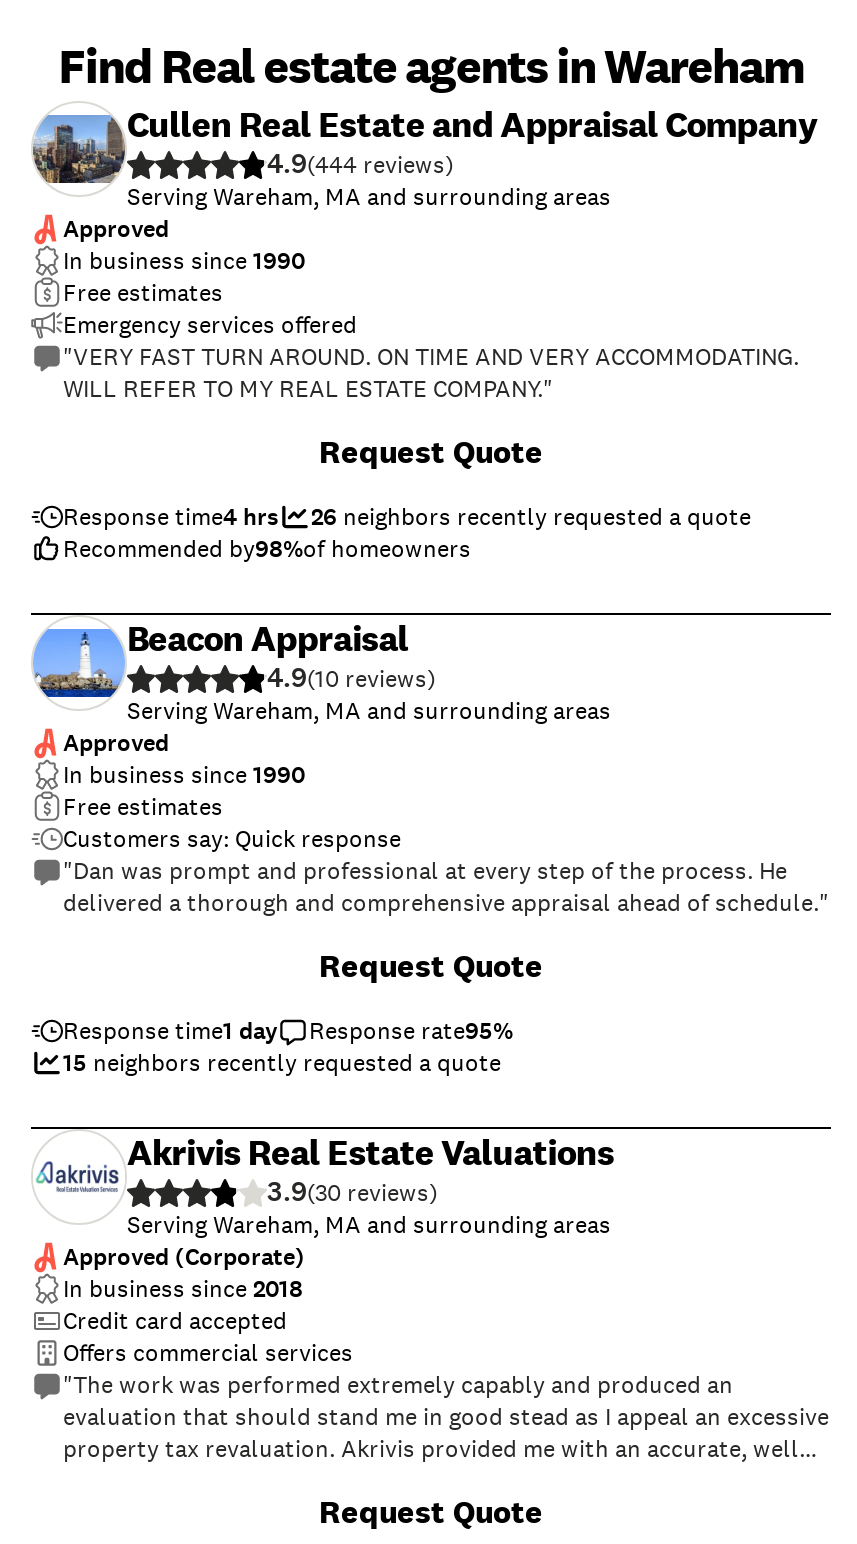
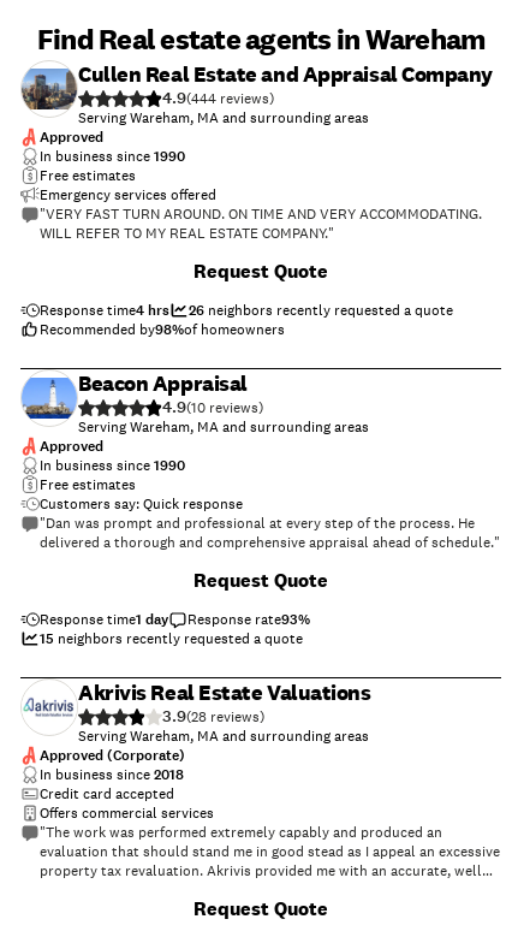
[309,1015,513,1047] Response rate95% -> [187,610,310,629] Response rate93%
[267,1173,341,1211] 3.9(30 -> [162,705,207,728] 3.9(28

